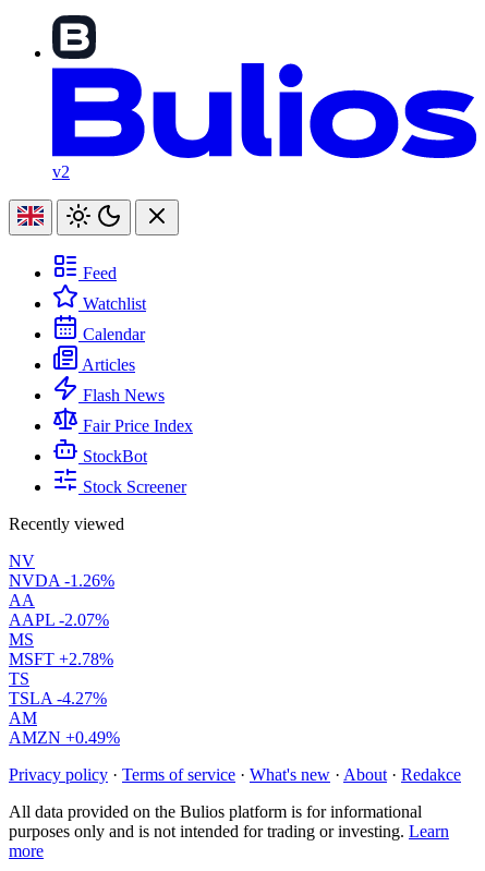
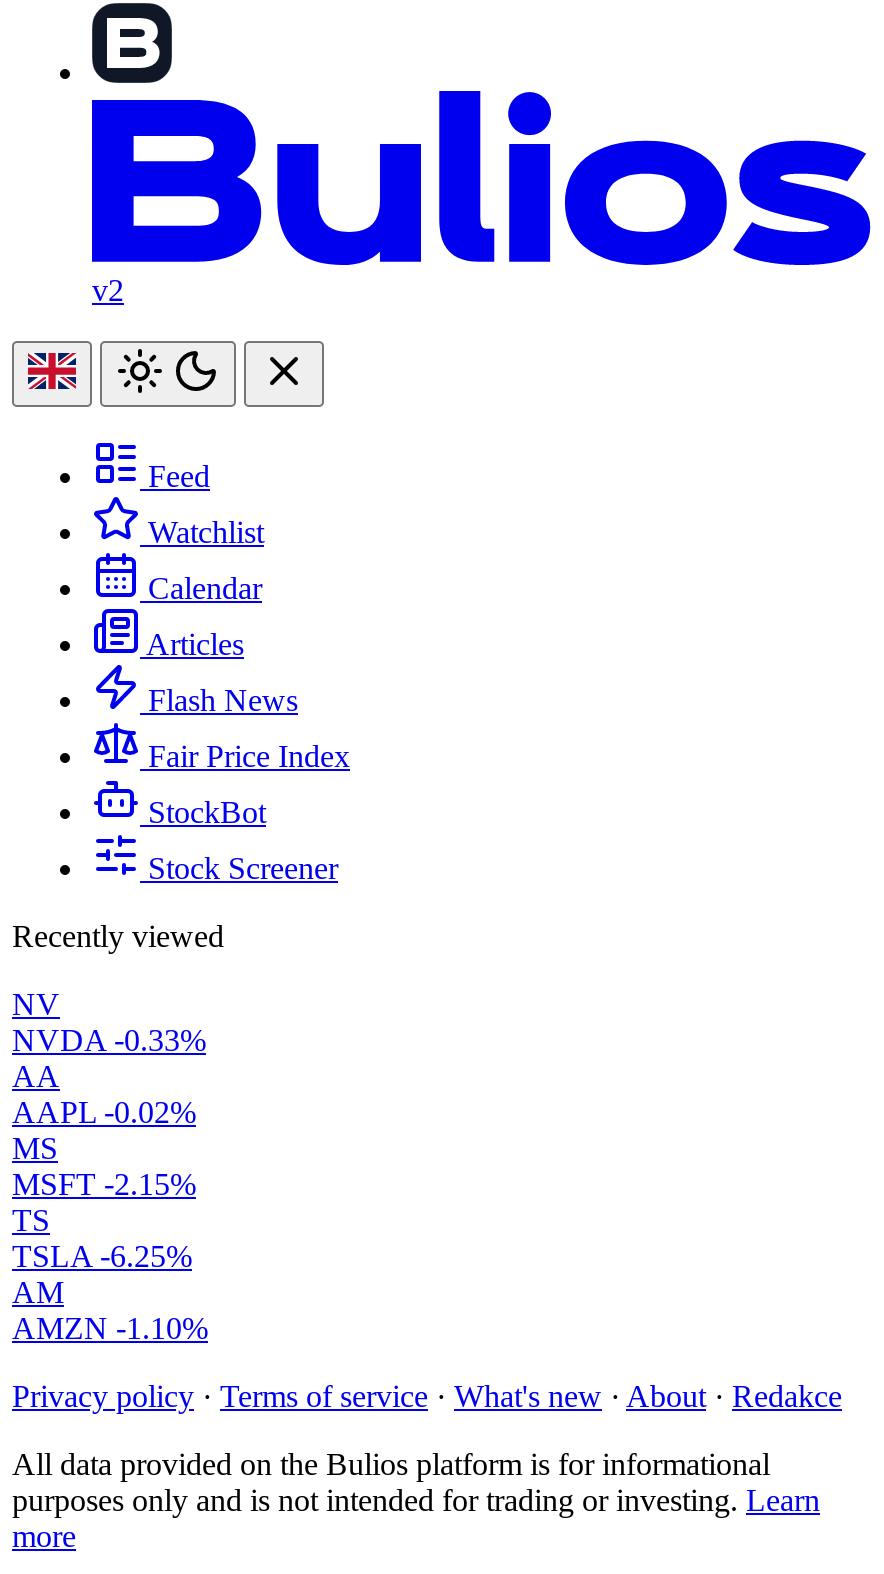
[9,571,114,590] NVDA -1.26% -> [12,1023,206,1057] NVDA -0.33%
[9,611,109,629] AAPL -2.07% -> [12,1095,196,1129] AAPL -0.02%
[9,650,113,668] MSFT +2.78% -> [12,1167,196,1201] MSFT -2.15%
[9,689,107,708] TSLA -4.27% -> [12,1239,192,1273] TSLA -6.25%
[9,728,120,747] AMZN +0.49% -> [12,1311,208,1345] AMZN -1.10%

